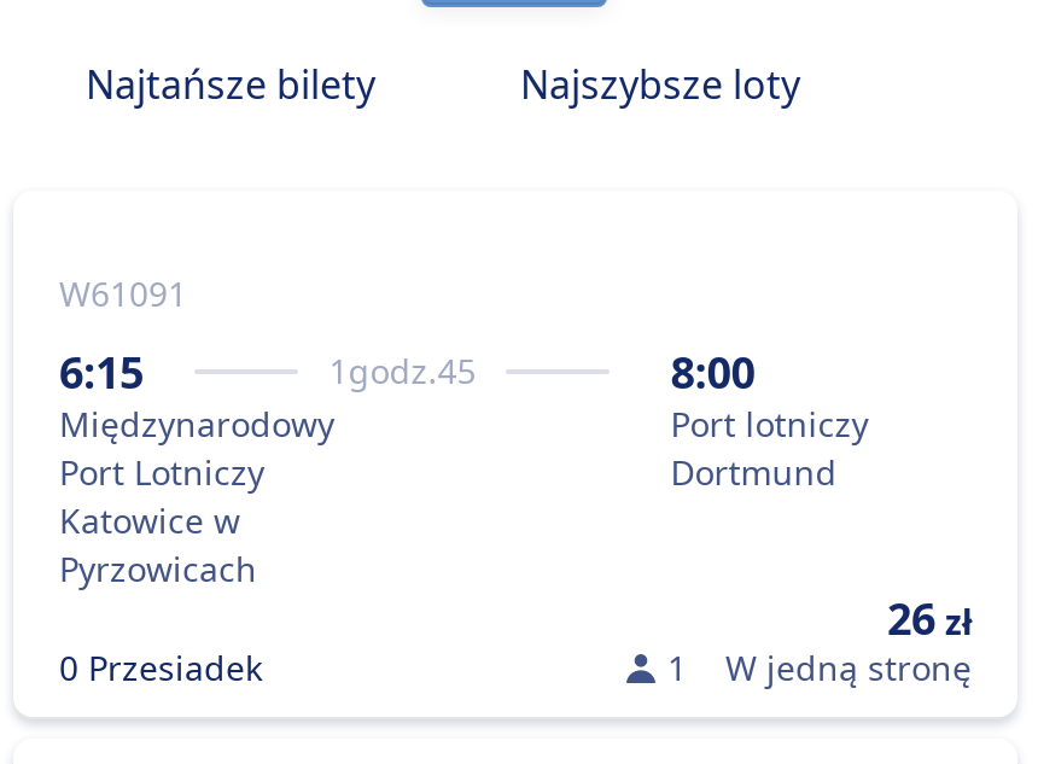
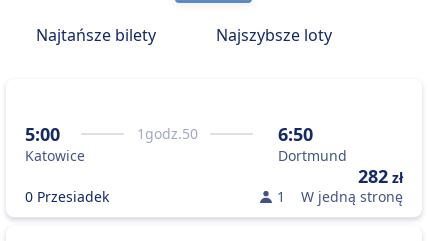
[59,270,476,591] W61091 | 6:15 | 1 godz.45 | Międzynarodowy | Port Lotniczy | Katowice w | Pyrzowicach -> [25,122,198,165] 5:00 | 1 godz.50 | Katowice
[671,343,869,447] 8:00 | Port lotniczy -> [278,122,313,146] 6:50
[887,589,972,647] 26 zł -> [358,164,403,188] 282 zł

